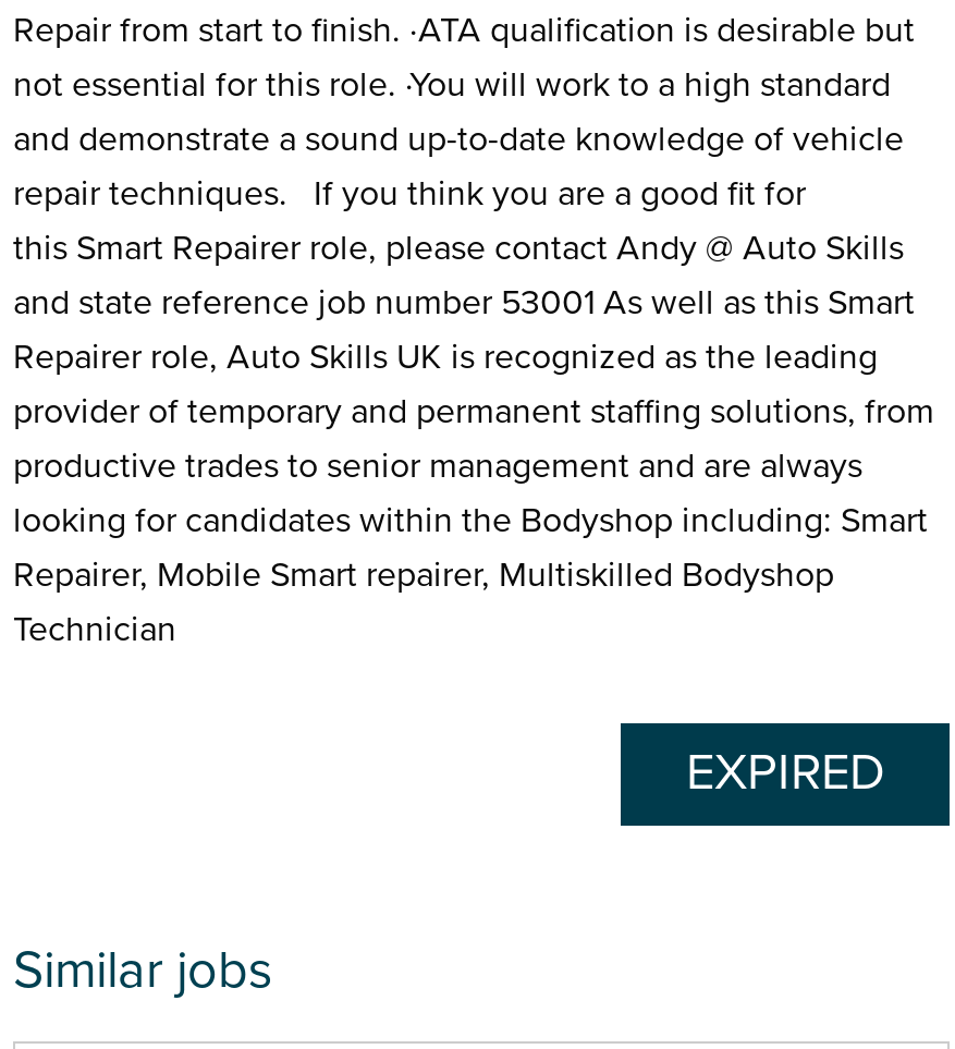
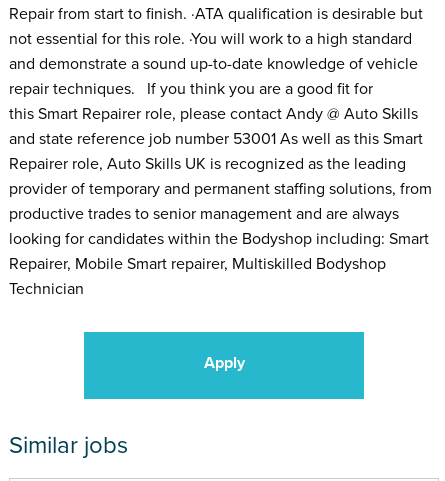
[686,742,884,803] EXPIRED -> [203,352,244,372] Apply

